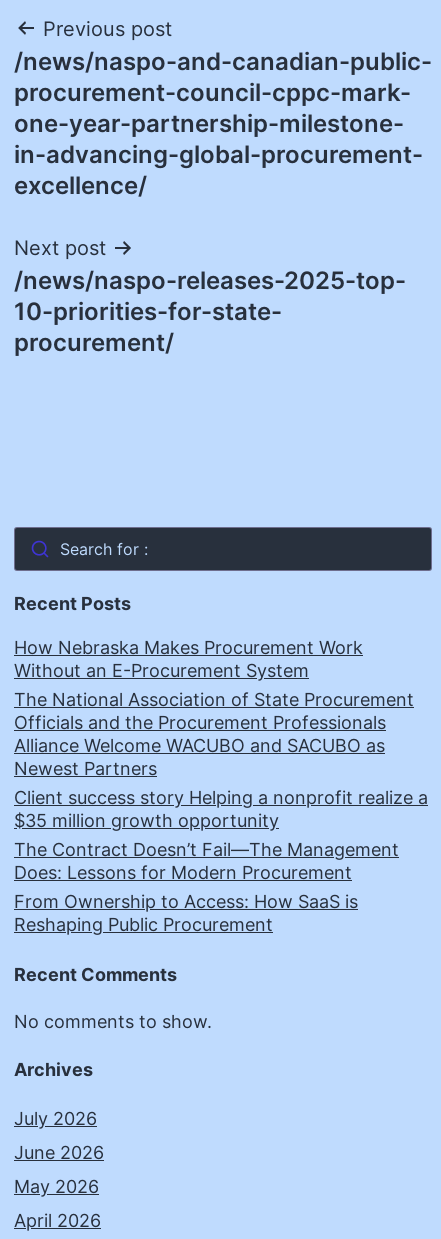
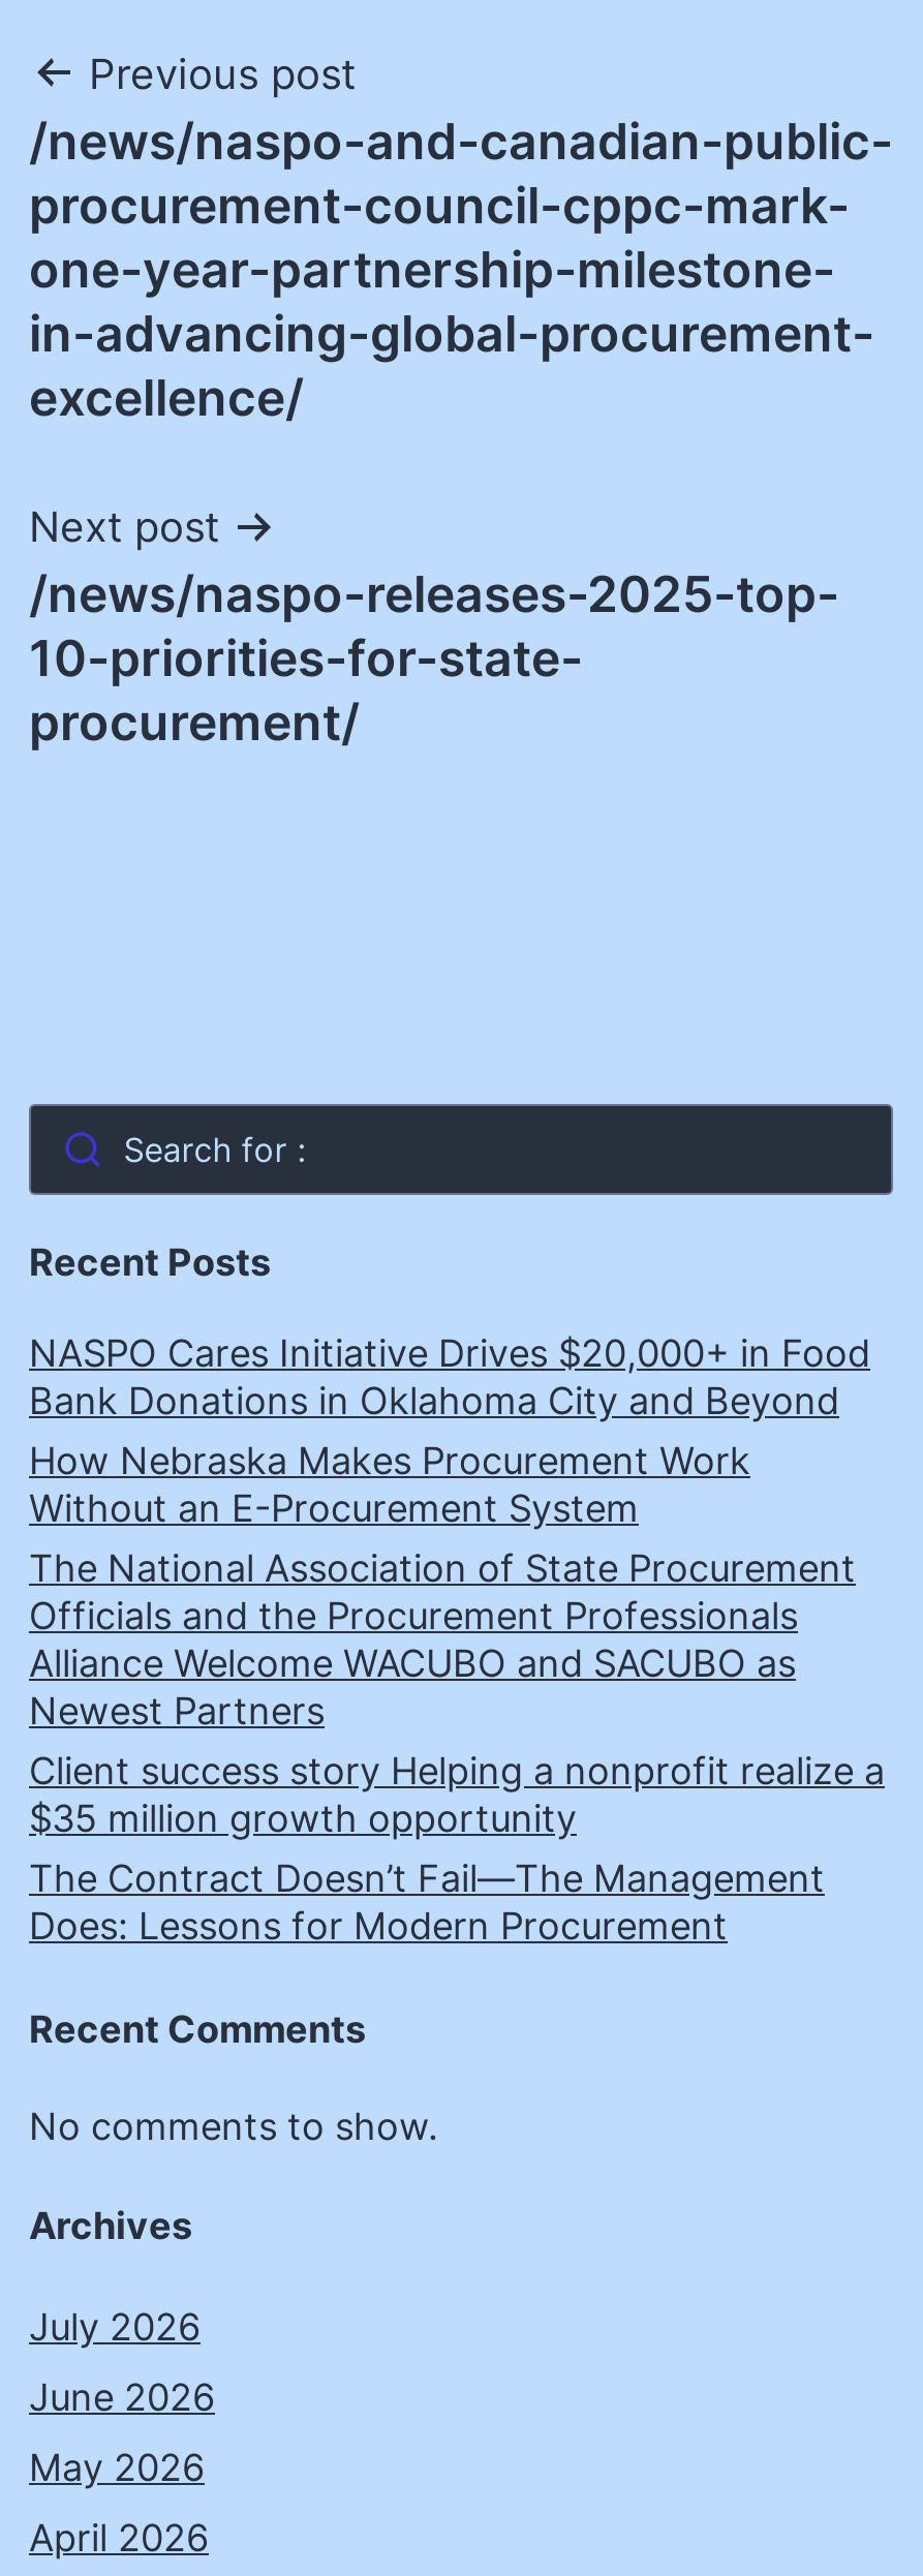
none -> [29,1332,870,1423] NASPO Cares Initiative Drives $20,000+ in Food | Bank Donations in Oklahoma City and Beyond
moved [14,637,428,883] -> [29,1440,885,1948]: How Nebraska Makes Procurement Work | Without an E-Procurement System | The National Association of State Procurement | ... | The Contract Doesn’t Fail—The Management | Does: Lessons for Modern Procurement
[14,891,358,935] From Ownership to Access: How SaaS is | Reshaping Public Procurement -> none

